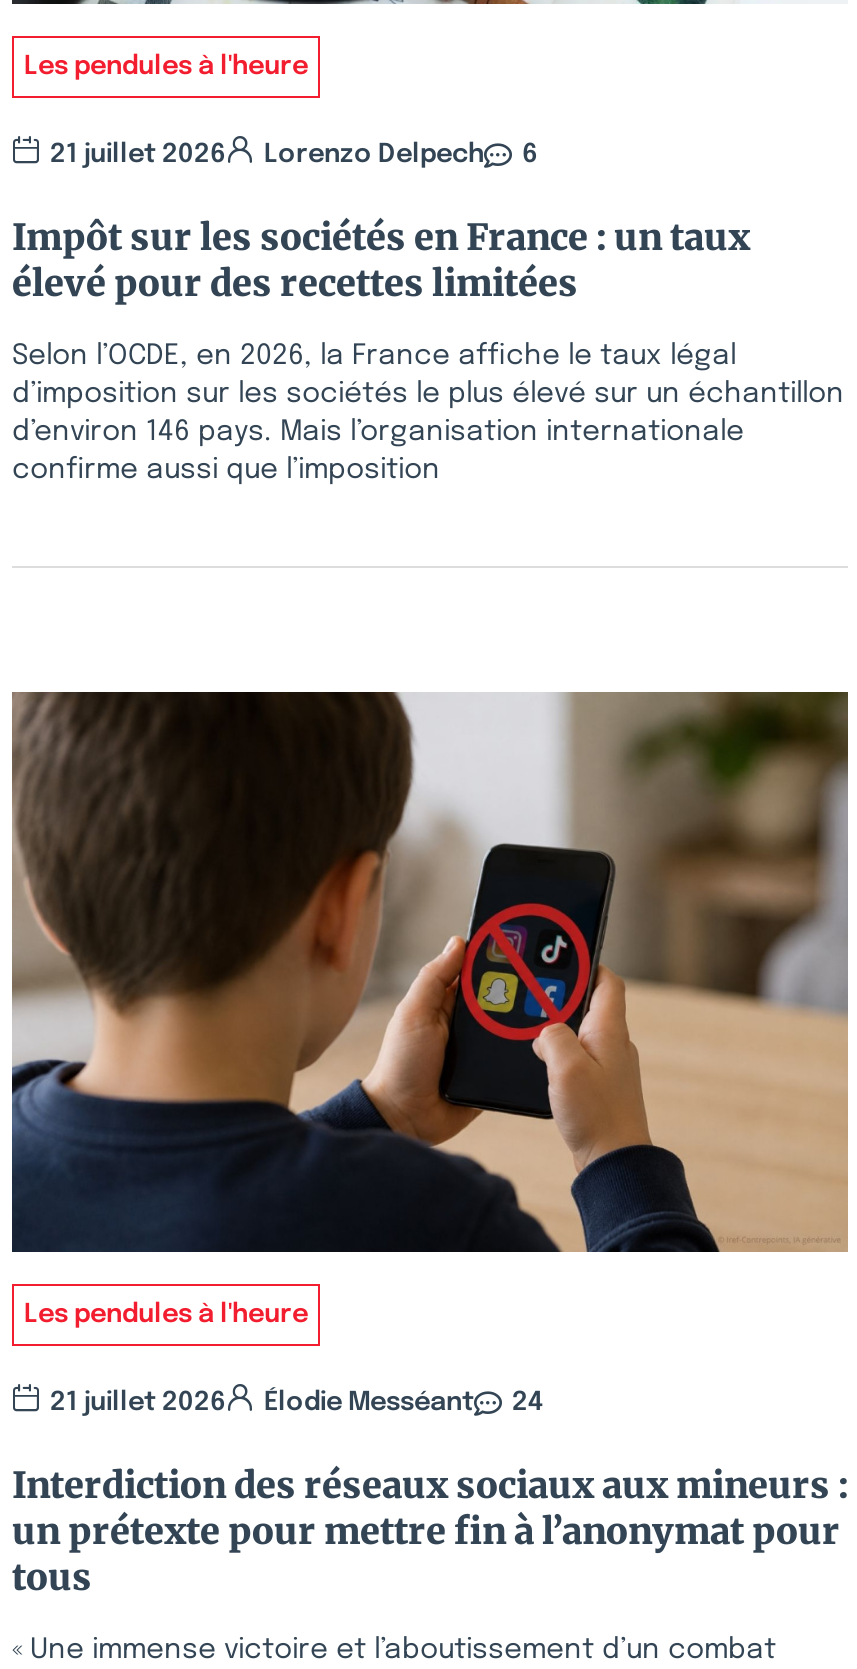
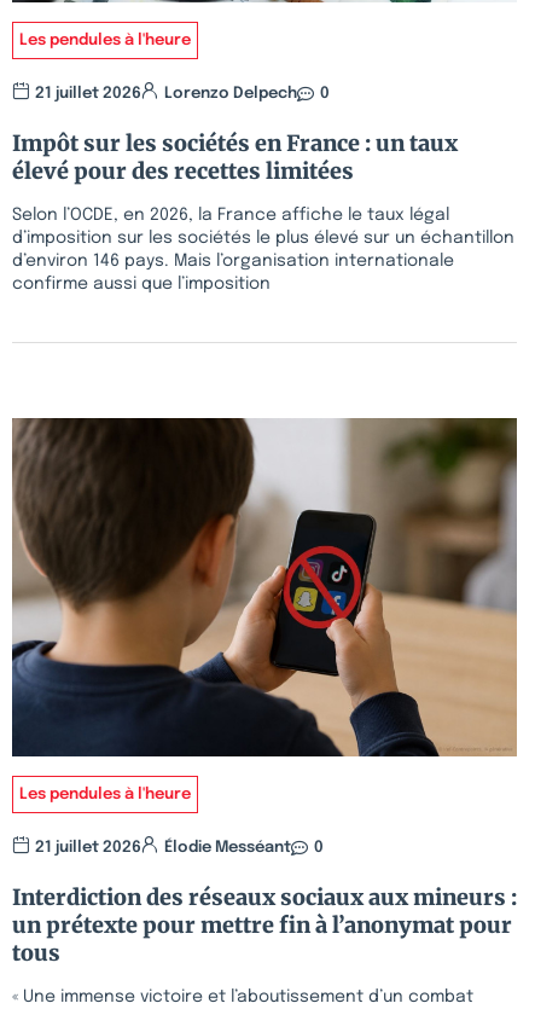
[50,142,538,168] 21 juillet 2026 Lorenzo Delpech 6 -> [35,86,330,101] 21 juillet 2026 Lorenzo Delpech 0
[50,1390,544,1416] 21 juillet 2026 Élodie Messéant 24 -> [35,840,324,855] 21 juillet 2026 Élodie Messéant 0

